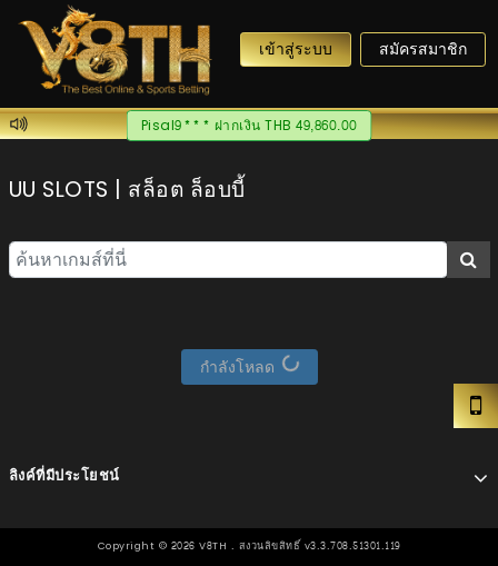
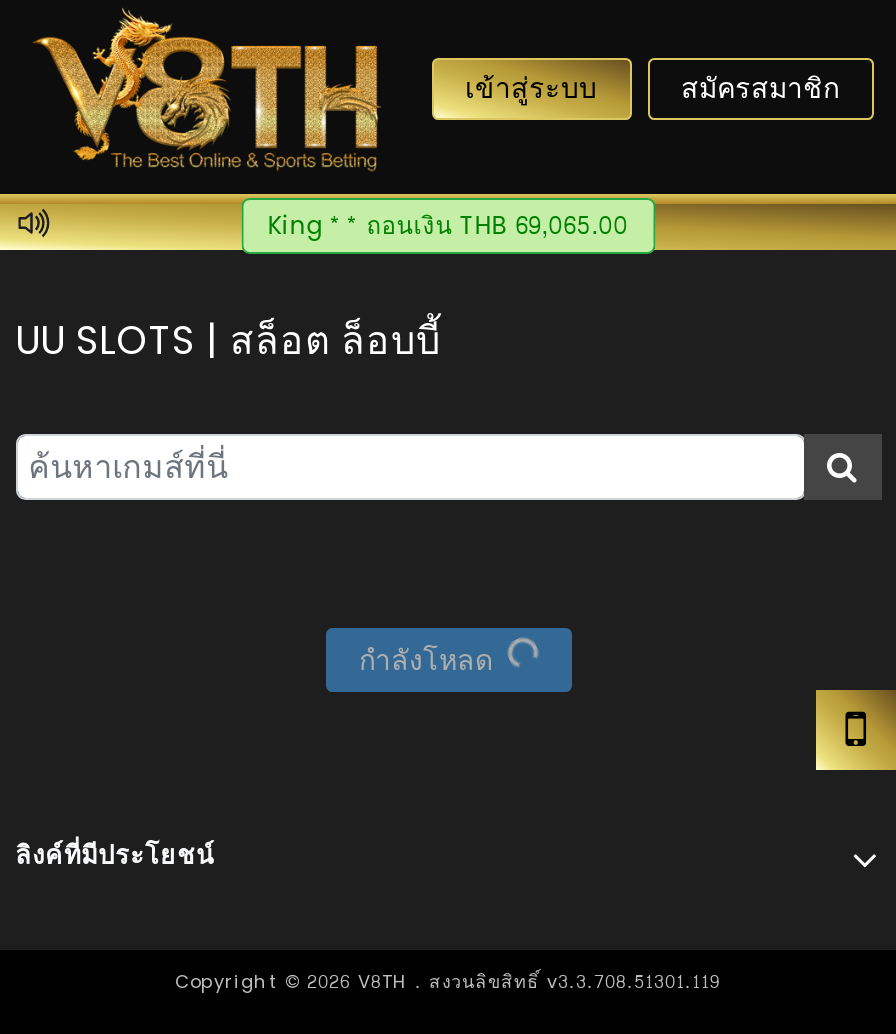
[141,114,357,138] Pisal9*** ฝากเงิน THB 49,860.00 -> [268,205,628,249] King** ถอนเงิน THB 69,065.00

